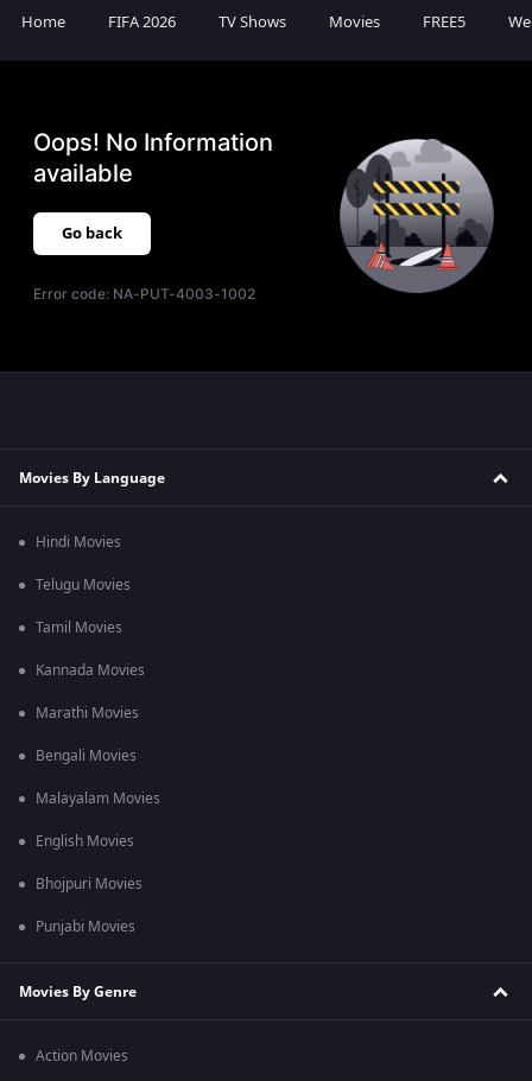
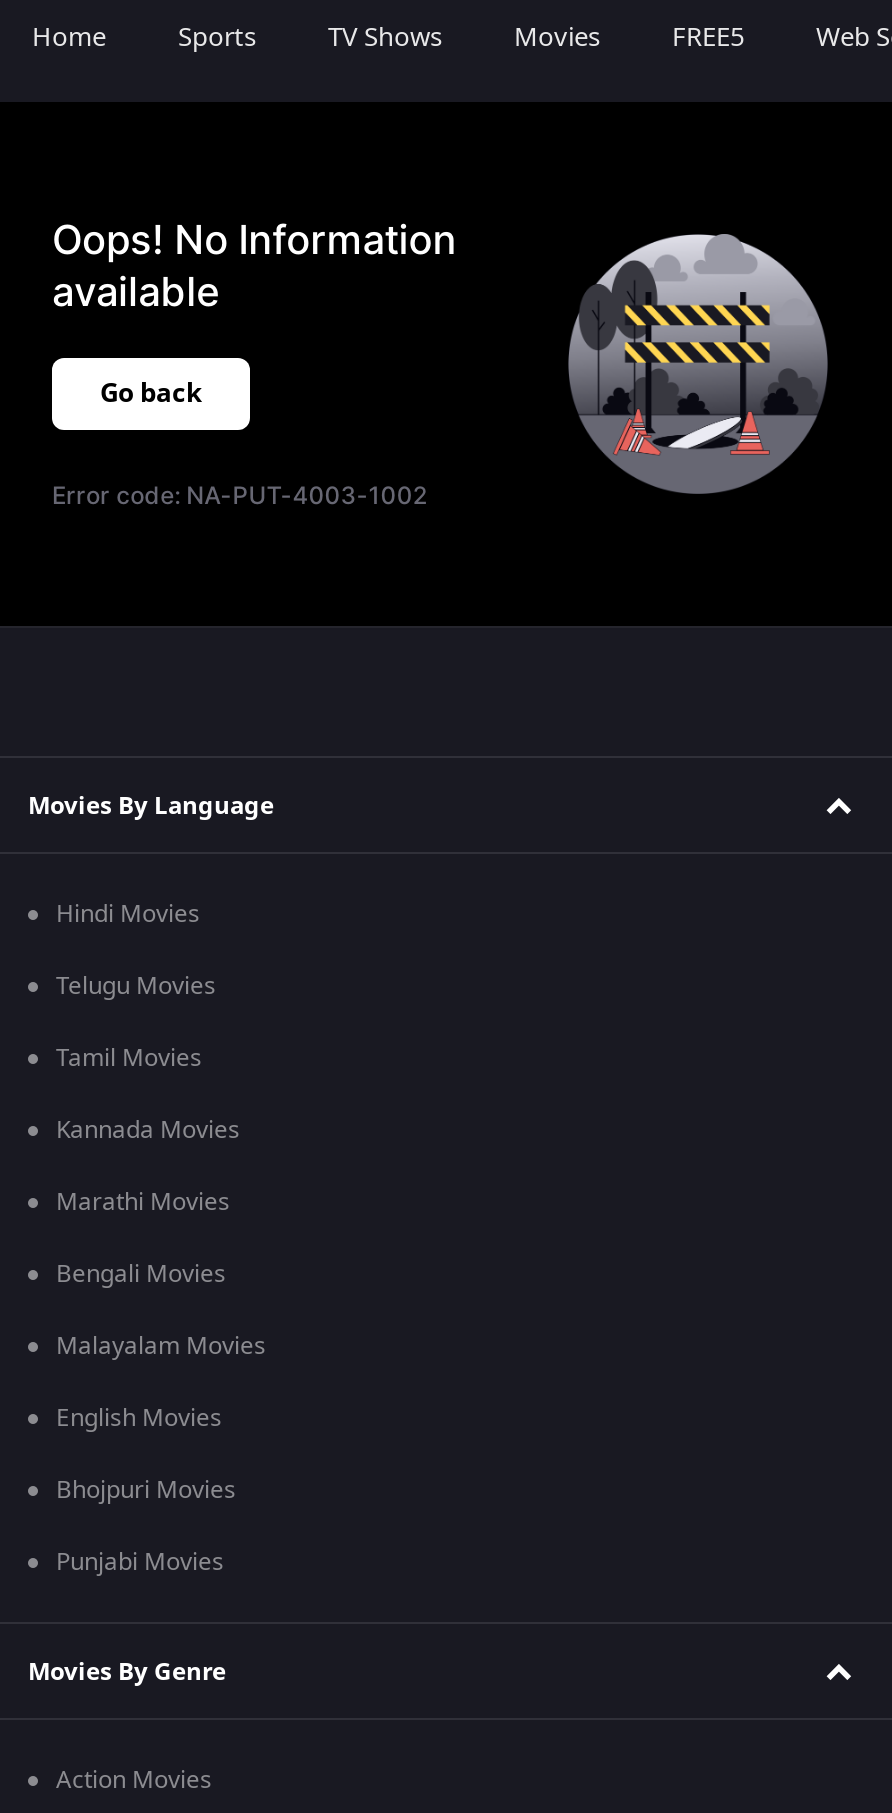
[108,11,176,33] FIFA 2026 -> [178,18,256,56] Sports

